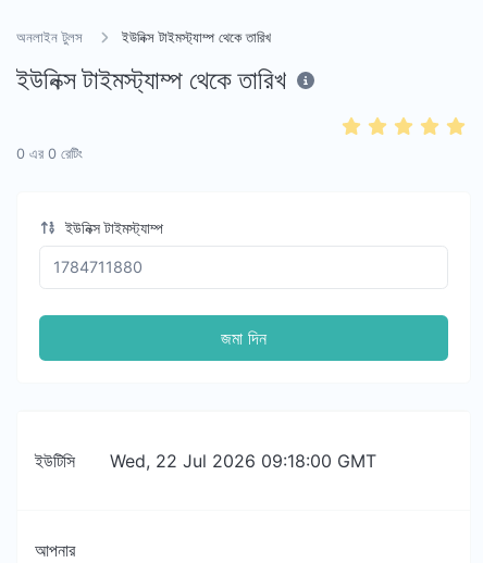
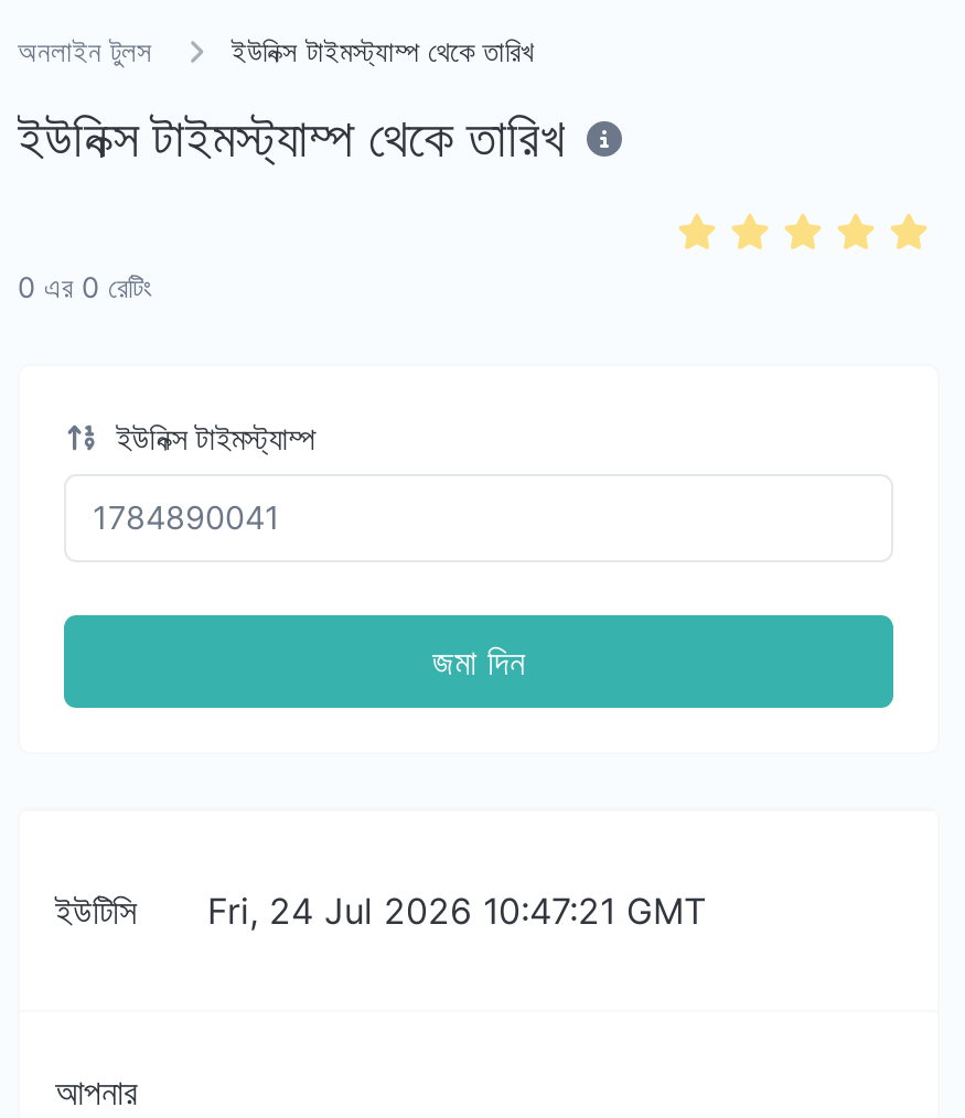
[35,450,376,471] ইউটিসি Wed, 22 Jul 2026 09:18:00 GMT -> [55,888,706,932] ইউটিসি Fri, 24 Jul 2026 10:47:21 GMT

